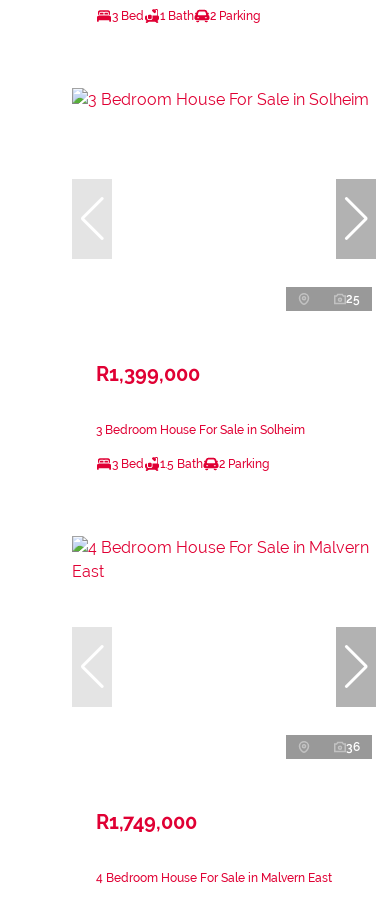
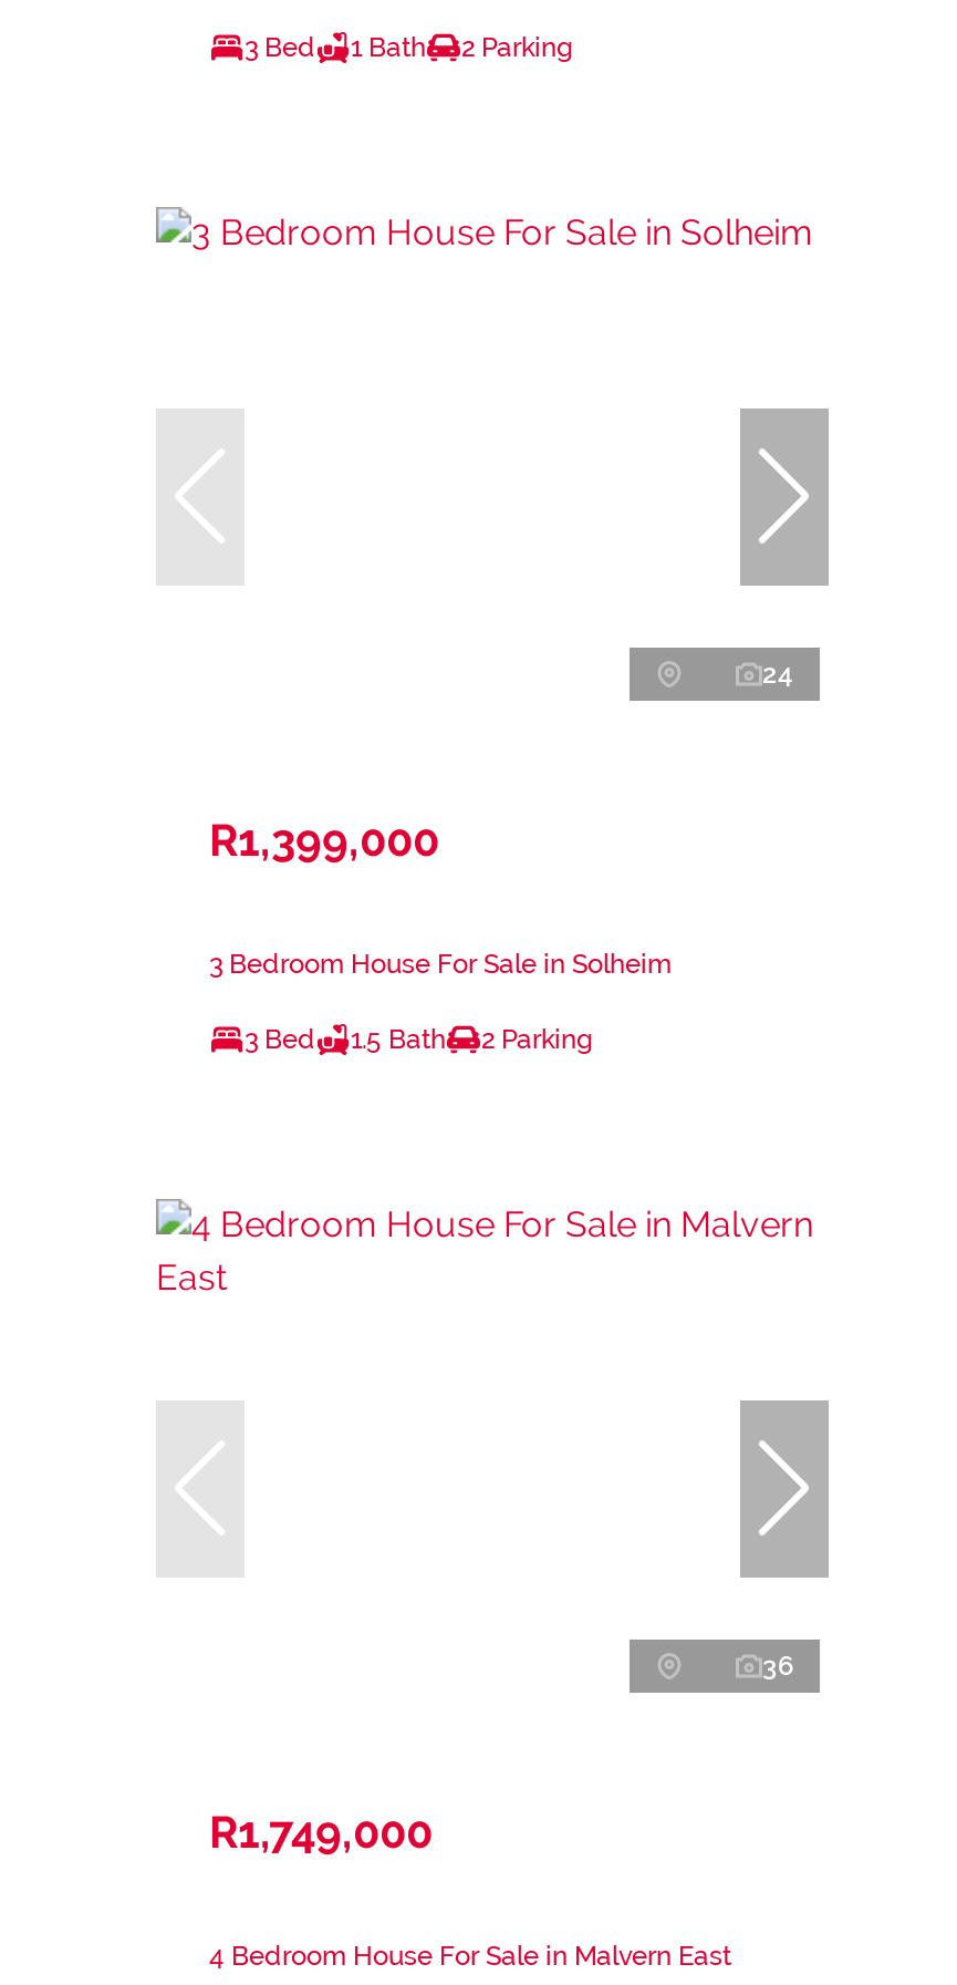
[346,292,360,306] 25 -> [762,659,793,690] 24

